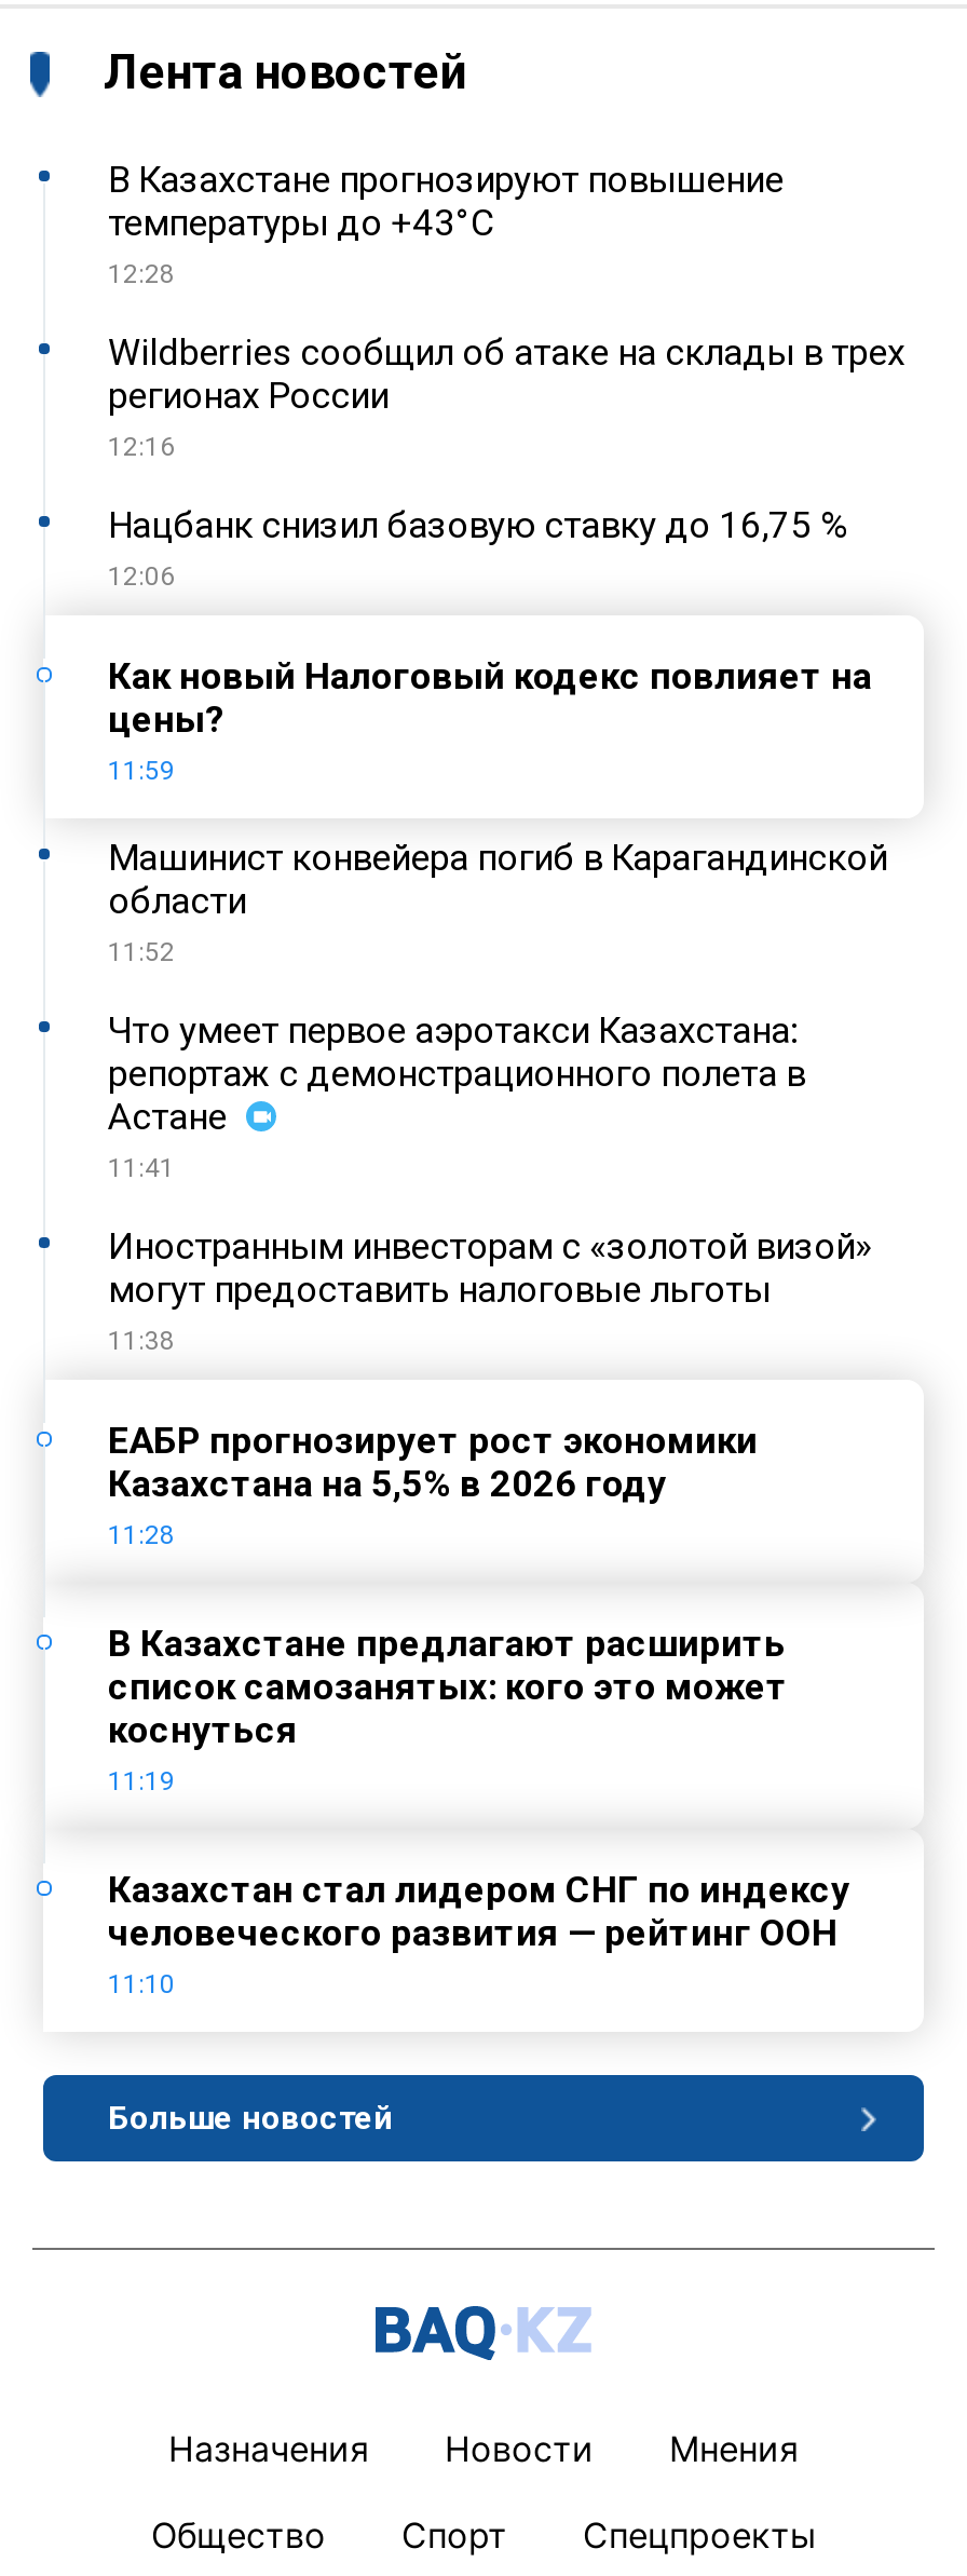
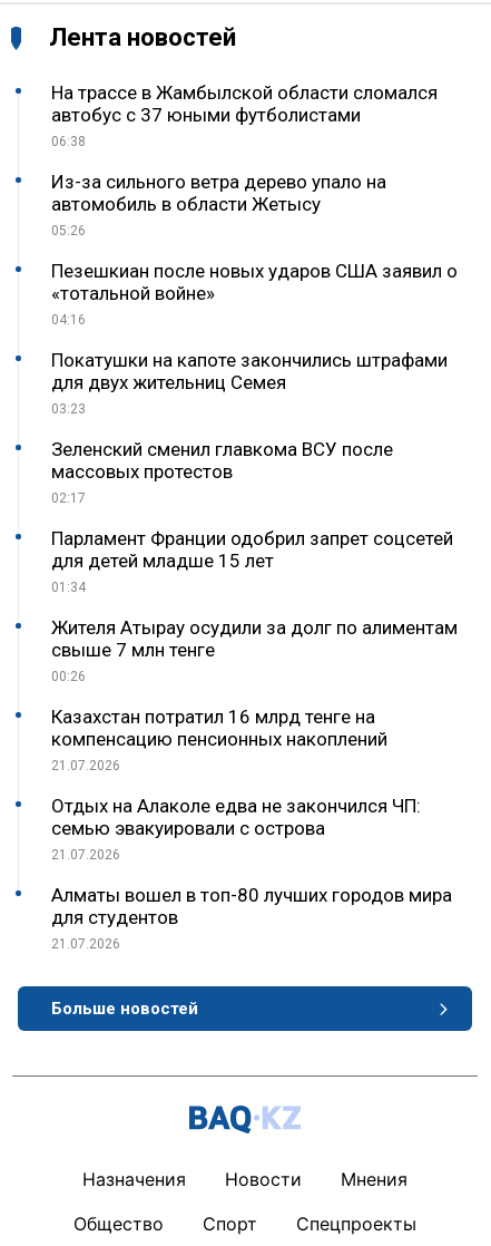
[108,157,784,288] В Казахстане прогнозируют повышение | температуры до +43°C | 12:28 -> [51,81,438,149] На трассе в Жамбылской области сломался | автобус с 37 юными футболистами | 06:38
[108,330,904,461] Wildberries сообщил об атаке на склады в трех | регионах России | 12:16 -> [51,170,386,238] Из-за сильного ветра дерево упало на | автомобиль в области Жетысу | 05:26
[108,502,848,591] Нацбанк снизил базовую ставку до 16,75 % | 12:06 -> [51,259,458,327] Пезешкиан после новых ударов США заявил о | «тотальной войне» | 04:16
[108,653,872,785] Как новый Налоговый кодекс повлияет на | цены? | 11:59 -> [51,348,448,416] Покатушки на капоте закончились штрафами | для двух жительниц Семея | 03:23
[108,835,887,966] Машинист конвейера погиб в Карагандинской | области | 11:52 -> [51,438,393,506] Зеленский сменил главкома ВСУ после | массовых протестов | 02:17
[108,1008,805,1182] Что умеет первое аэротакси Казахстана: | репортаж с демонстрационного полета в | Астане | 11:41 -> [51,527,453,595] Парламент Франции одобрил запрет соцсетей | для детей младше 15 лет | 01:34
[108,1223,872,1355] Иностранным инвесторам с «золотой визой» | могут предоставить налоговые льготы | 11:38 -> [51,616,458,684] Жителя Атырау осудили за долг по алиментам | свыше 7 млн тенге | 00:26
[108,1418,758,1549] ЕАБР прогнозирует рост экономики | Казахстана на 5,5% в 2026 году | 11:28 -> [51,705,387,773] Казахстан потратил 16 млрд тенге на | компенсацию пенсионных накоплений | 21.07.2026
[108,1621,788,1796] В Казахстане предлагают расширить | список самозанятых: кого это может | коснуться | 11:19 -> [51,794,421,862] Отдых на Алаколе едва не закончился ЧП: | семью эвакуировали с острова | 21.07.2026
[108,1867,850,1999] Казахстан стал лидером СНГ по индексу | человеческого развития — рейтинг ООН | 11:10 -> [51,883,452,951] Алматы вошел в топ-80 лучших городов мира | для студентов | 21.07.2026

